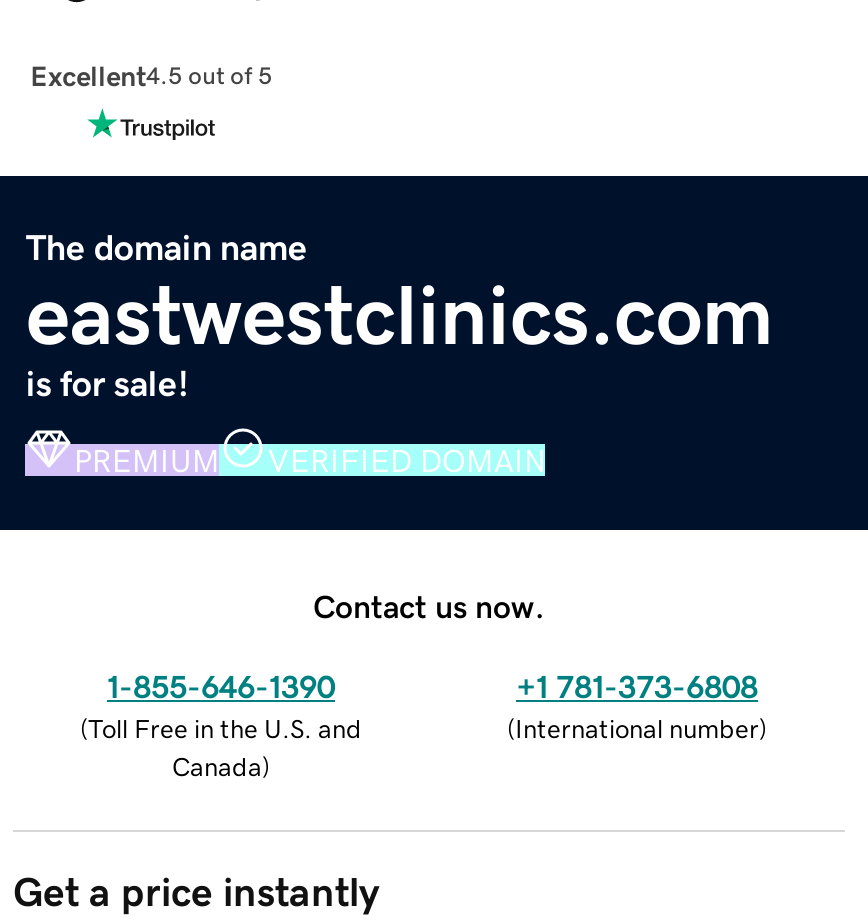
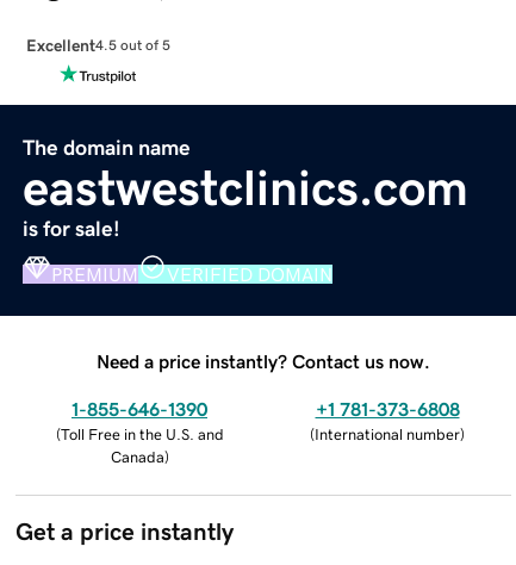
[313,589,545,621] Contact us now. -> [97,351,430,370] Need a price instantly? Contact us now.

